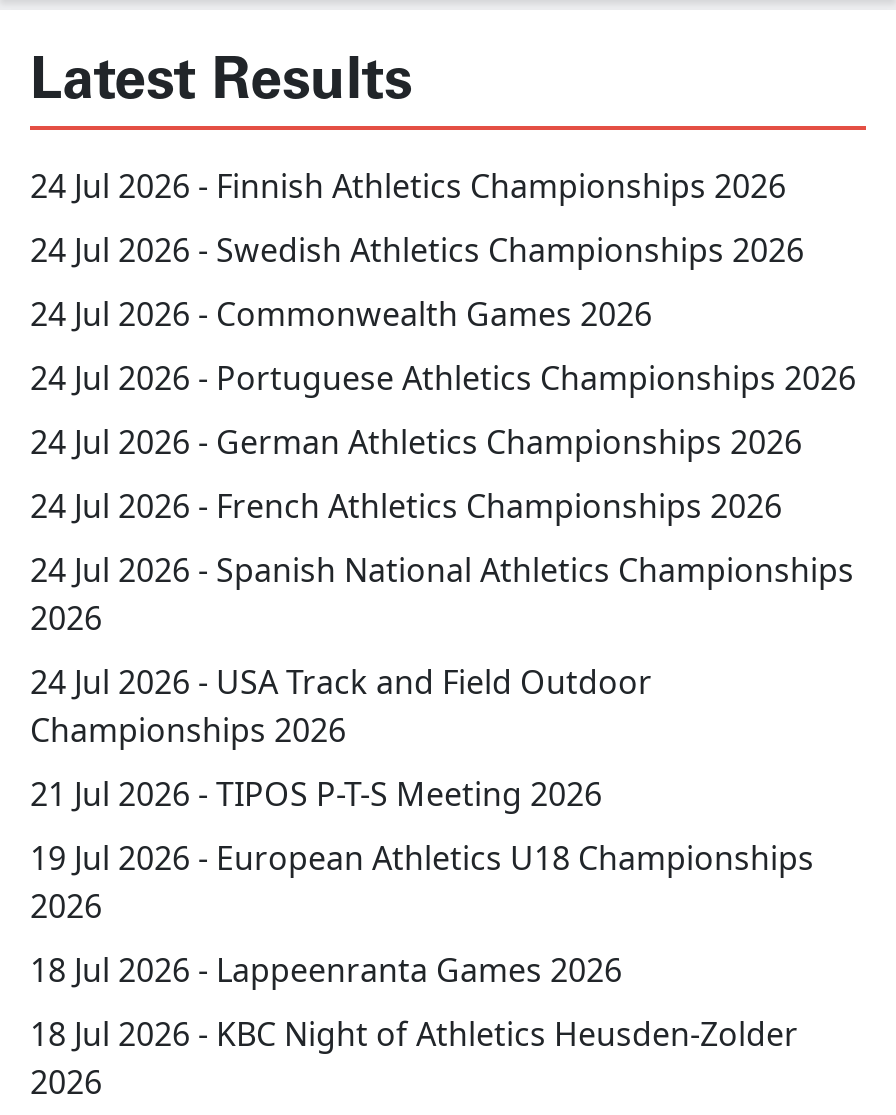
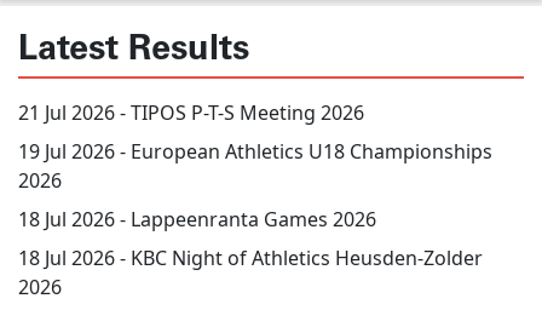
[30,164,856,752] 24 Jul 2026 - Finnish Athletics Championships 2026 | 24 Jul 2026 - Swedish Athletics Championships 2026 | 24 Jul 2026 - Commonwealth Games 2026 | 24 Jul 2026 - Portuguese Athletics Championships 2026 | 24 Jul 2026 - German Athletics Championships 2026 | 24 Jul 2026 - French Athletics Championships 2026 | 24 Jul 2026 - Spanish National Athletics Championships | 2026 | 24 Jul 2026 - USA Track and Field Outdoor | Championships 2026 -> none

